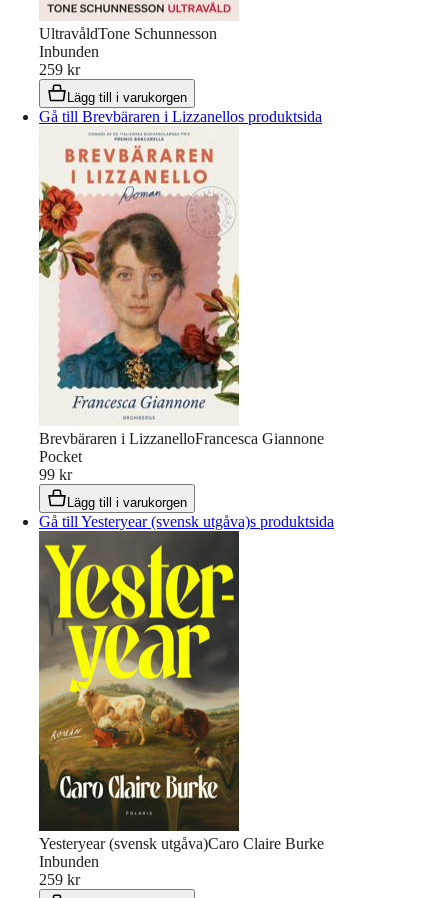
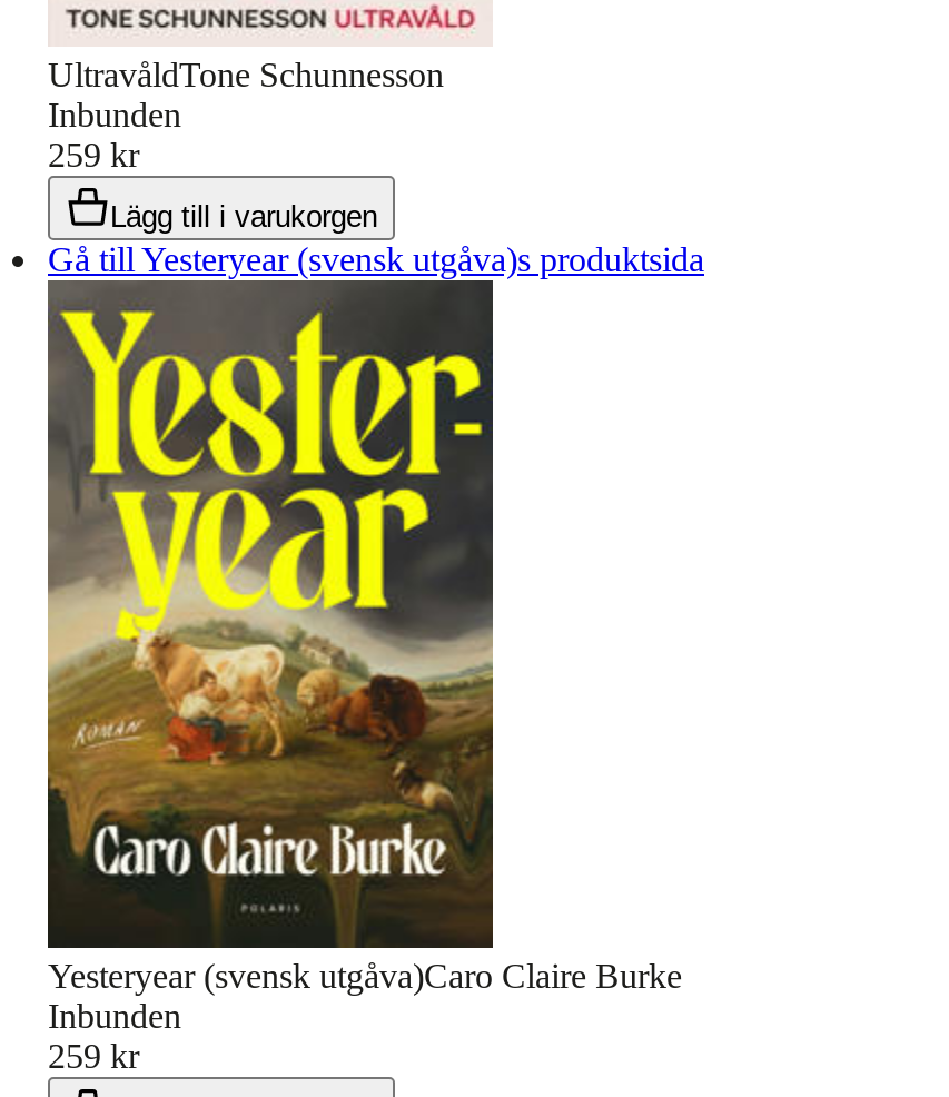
[39,108,322,125] Gå till Brevbäraren i Lizzanellos produktsida -> none
[38,133,324,510] [image] | Brevbäraren i LizzanelloFrancesca Giannone | Pocket | 99 kr | Lägg till i varukorgen -> none

